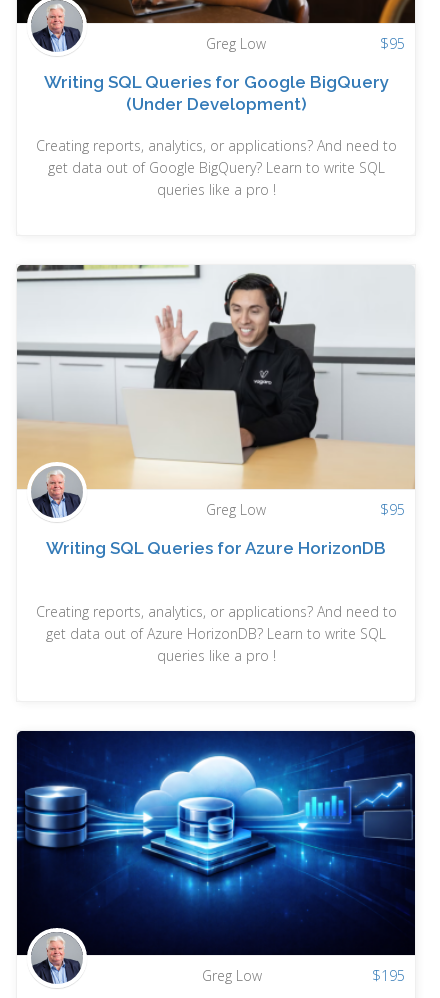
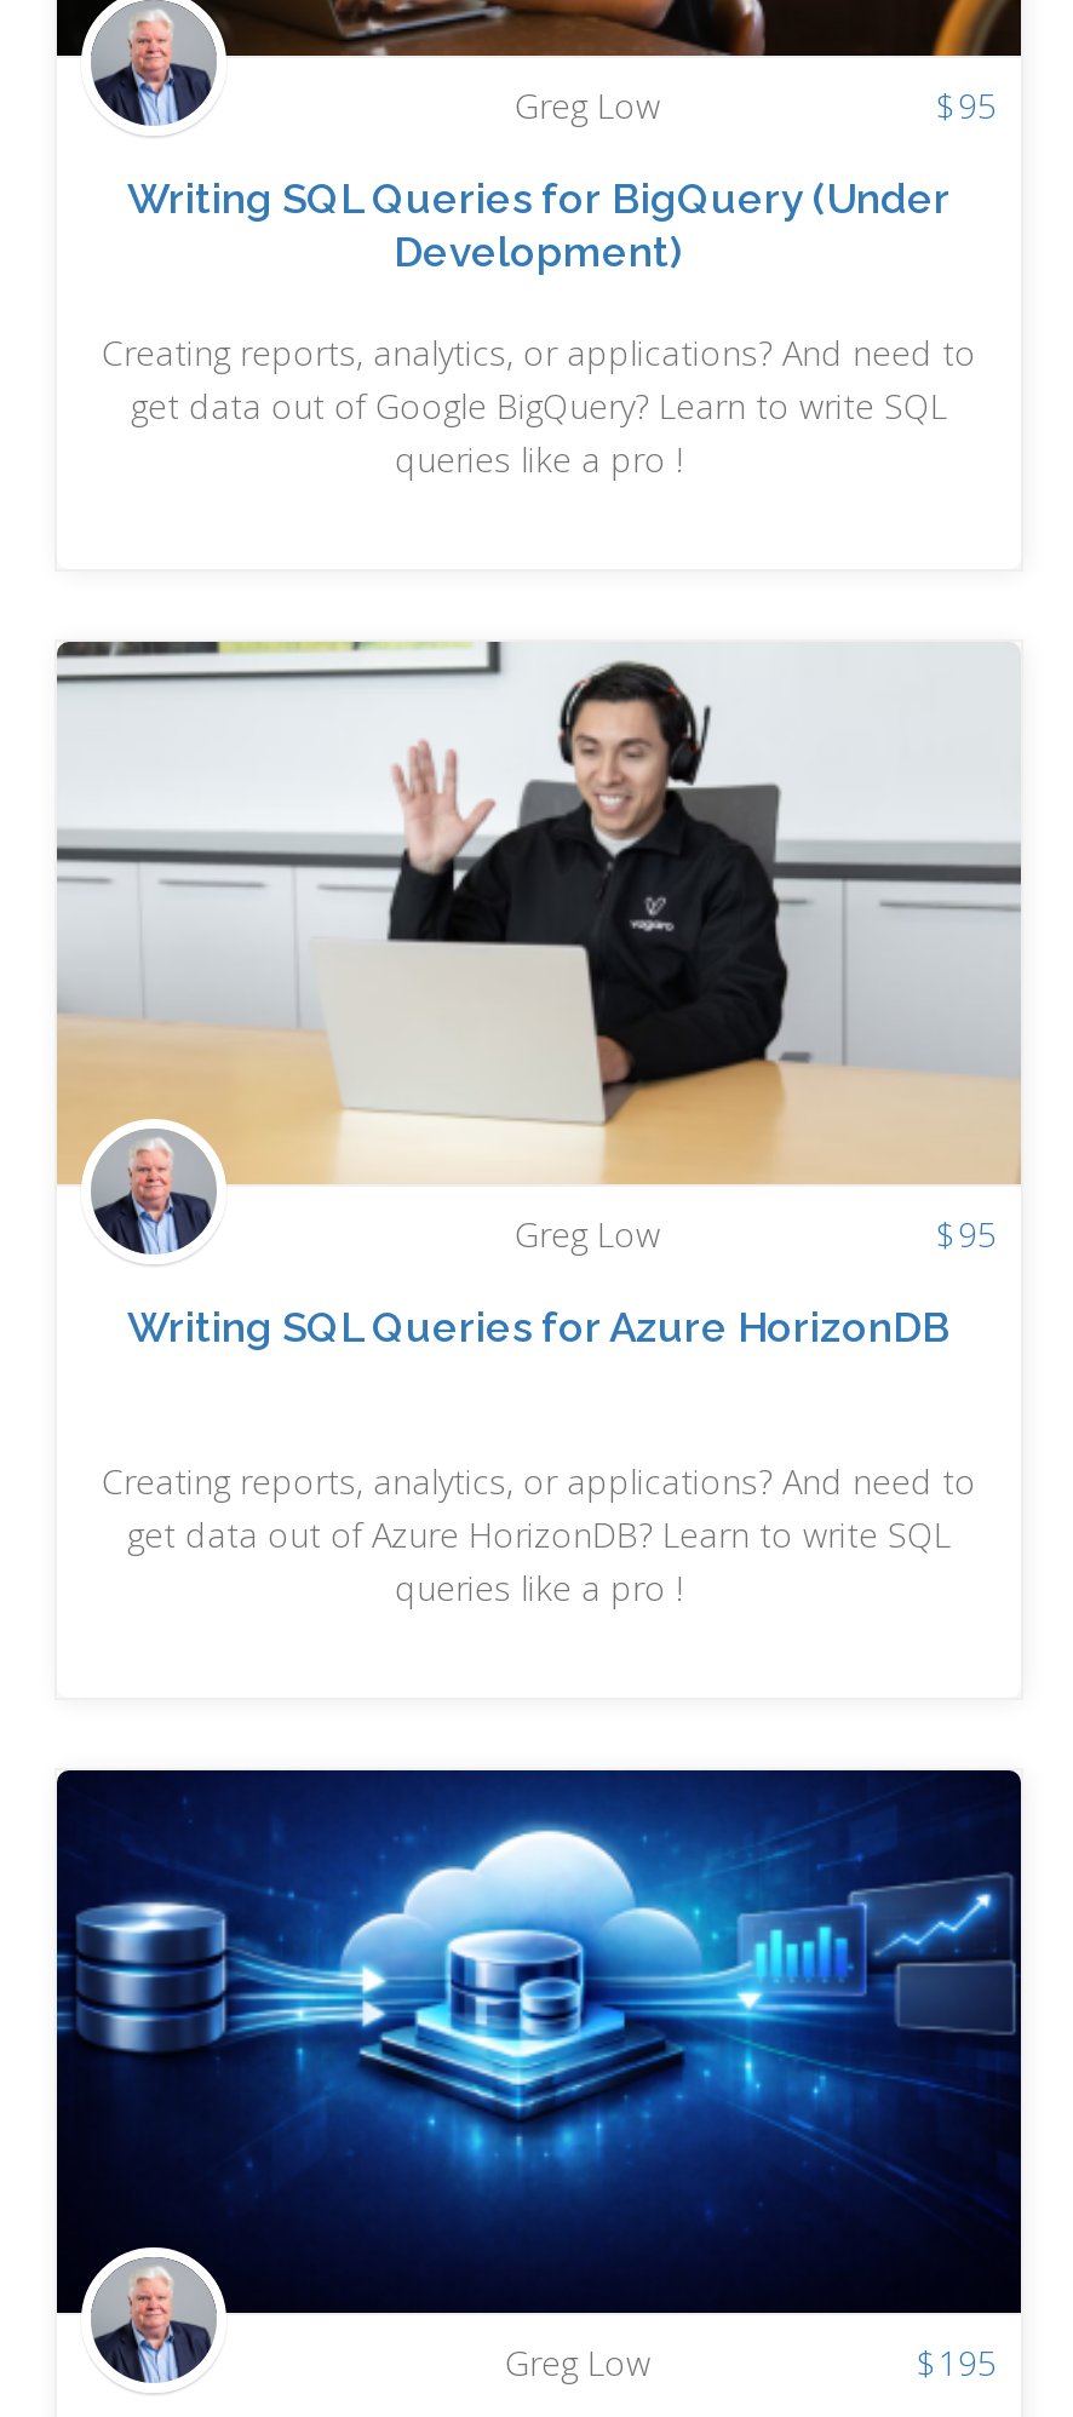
[43,72,388,114] Writing SQL Queries for Google BigQuery | (Under Development) -> [127,174,951,276] Writing SQL Queries for BigQuery (Under | Development)

